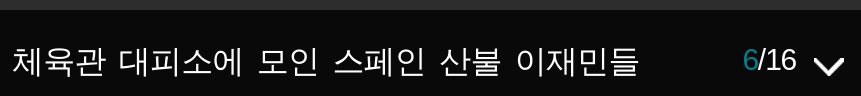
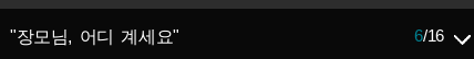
[12,44,640,78] 체육관 대피소에 모인 스페인 산불 이재민들 -> [10,27,179,46] "장모님, 어디 계세요"

